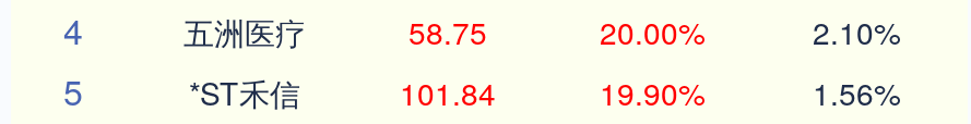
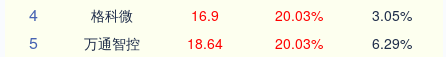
[183,10,900,54] 五洲医疗 | 58.75 | 20.00% | 2.10% -> [91,5,412,25] 格科微 | 16.9 | 20.03% | 3.05%
[189,71,900,115] *ST禾信 | 101.84 | 19.90% | 1.56% -> [84,33,412,53] 万通智控 | 18.64 | 20.03% | 6.29%

